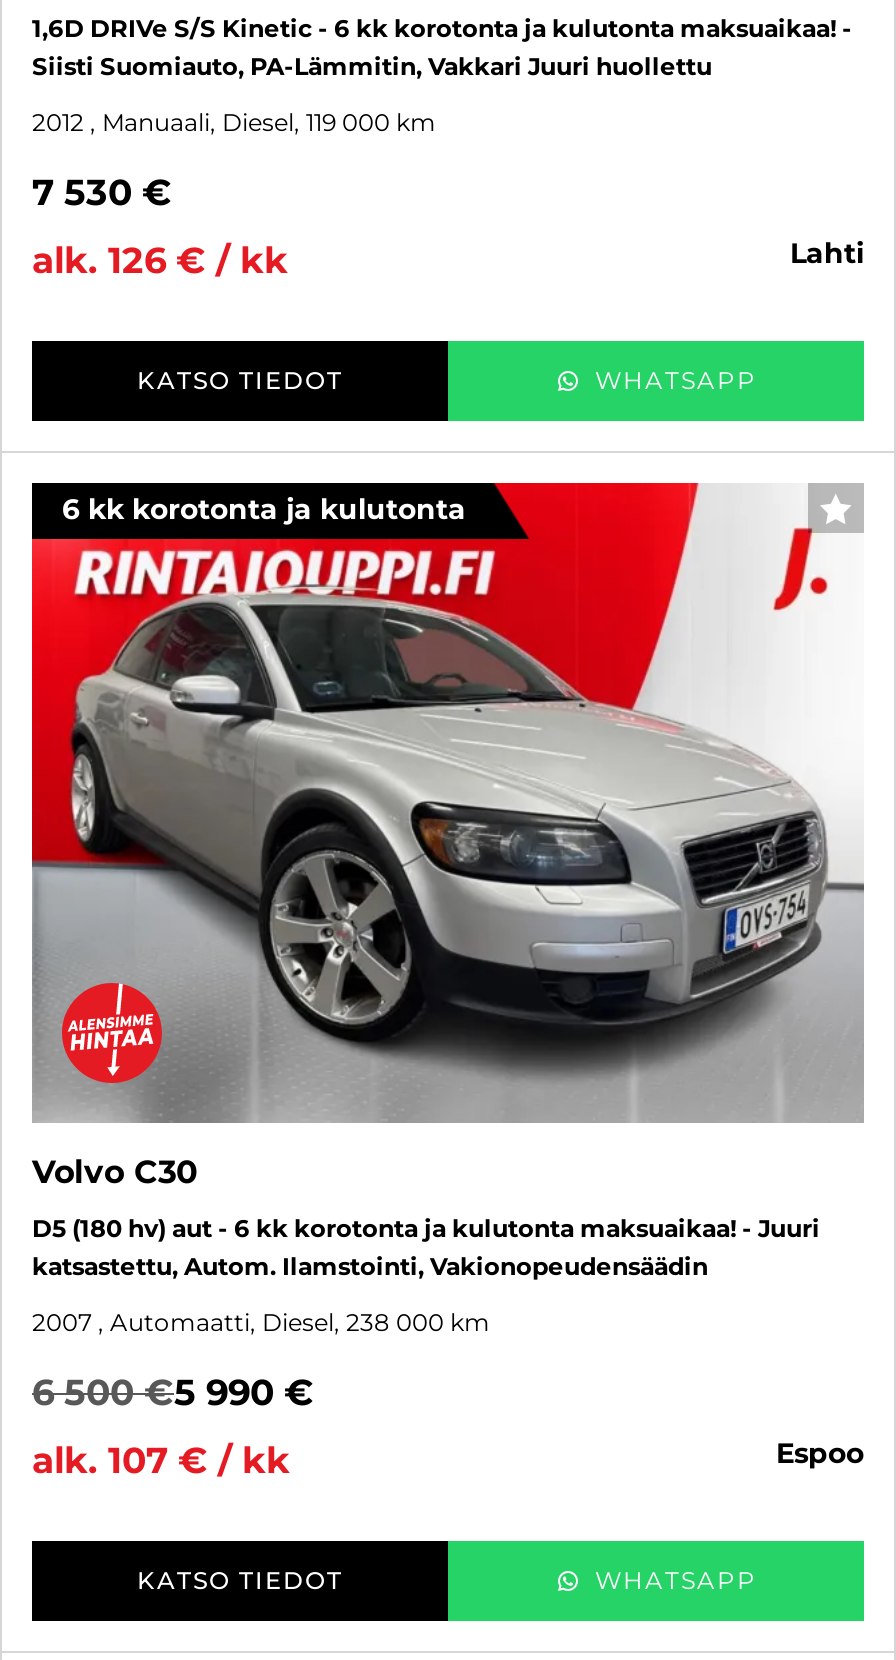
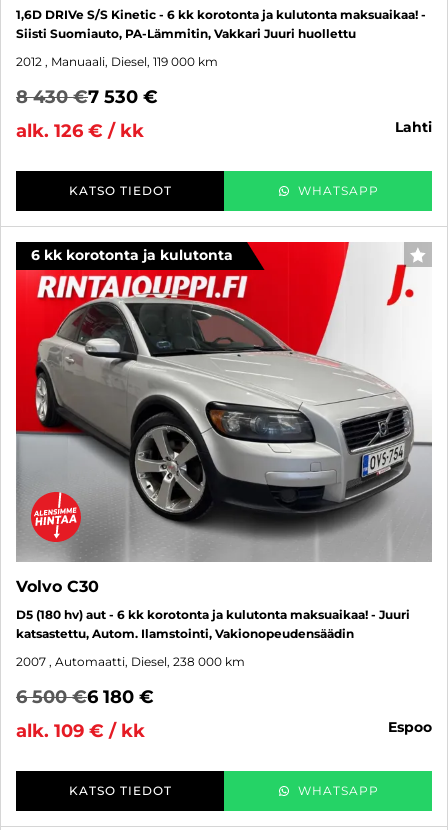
[32,171,172,215] 7 530 € -> [16,86,158,108] 8 430 €7 530 €
[32,1371,314,1415] 6 500 €5 990 € -> [16,686,154,708] 6 500 €6 180 €
[32,1439,290,1483] alk. 107 € / kk -> [16,720,145,742] alk. 109 € / kk

